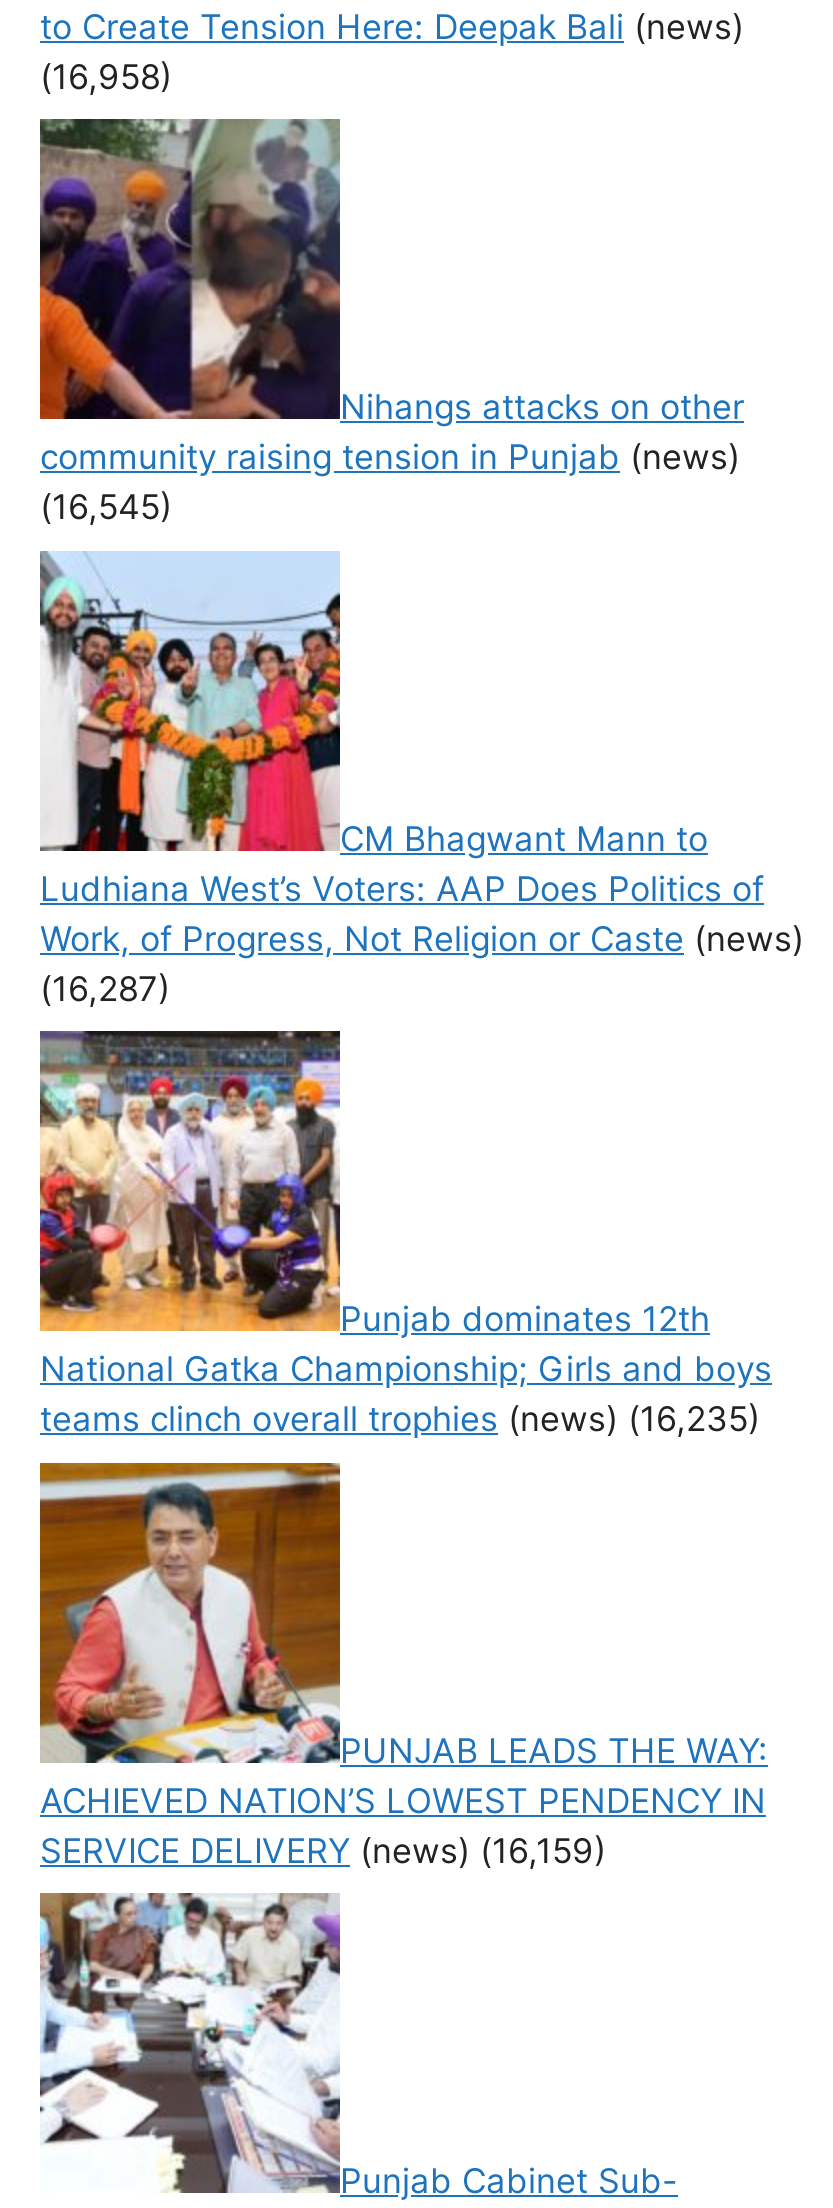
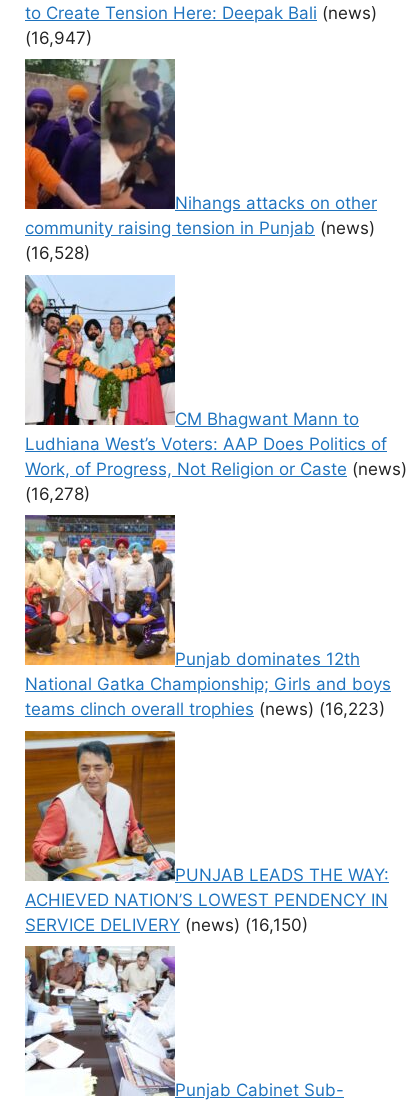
[40,56,172,96] (16,958) -> [25,28,92,48] (16,947)
[40,487,172,527] (16,545) -> [25,243,90,263] (16,528)
[40,968,170,1008] (16,287) -> [25,484,90,504] (16,278)
[40,1399,760,1439] teams clinch overall trophies (news) (16,235) -> [25,699,385,719] teams clinch overall trophies (news) (16,223)
[40,1830,606,1870] SERVICE DELIVERY (news) (16,159) -> [25,915,308,935] SERVICE DELIVERY (news) (16,150)

